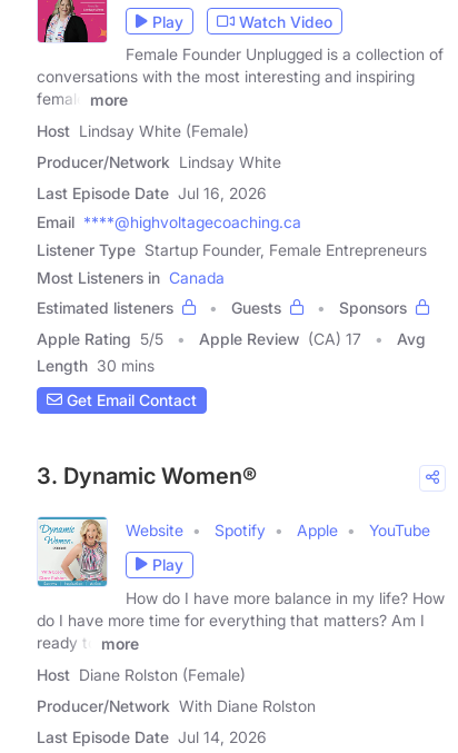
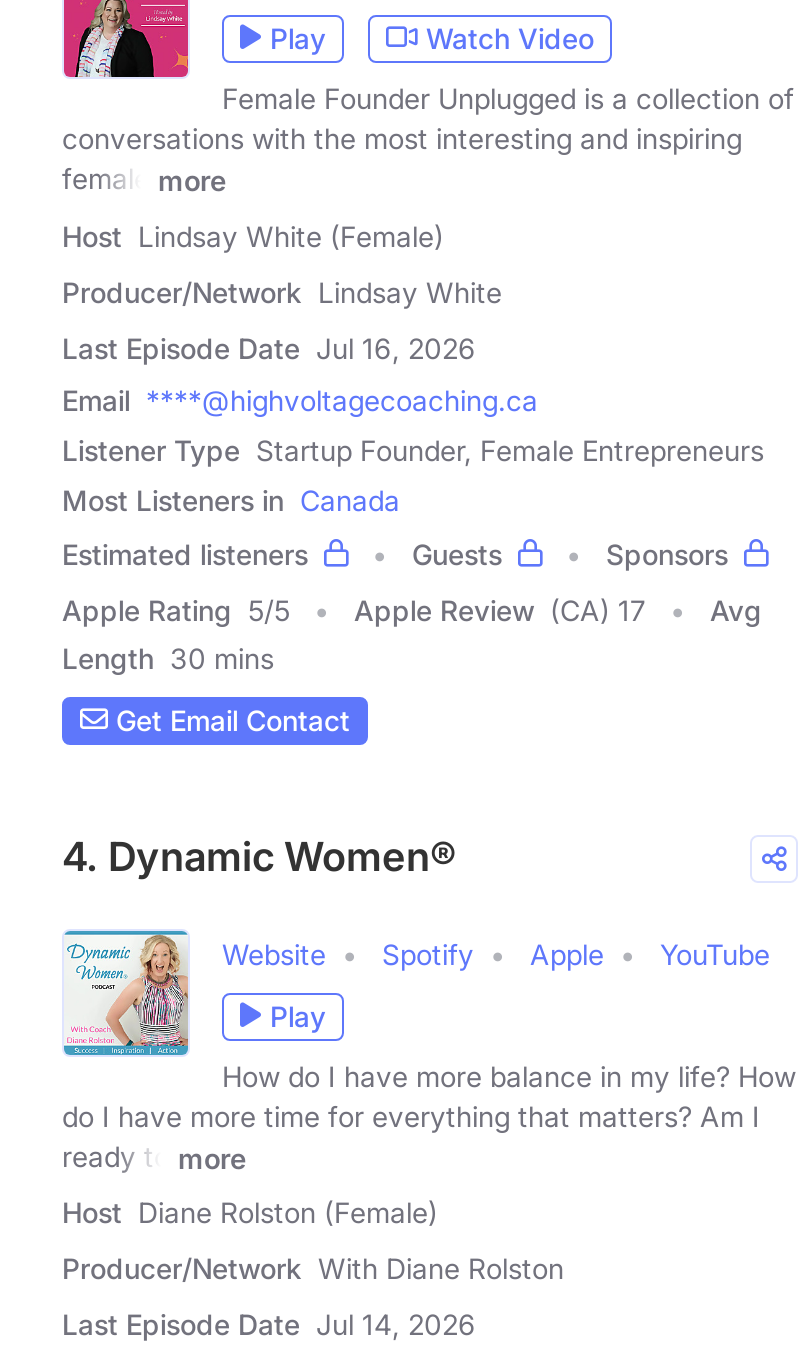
[37,462,257,489] 3. Dynamic Women® -> [62,832,456,880] 4. Dynamic Women®

